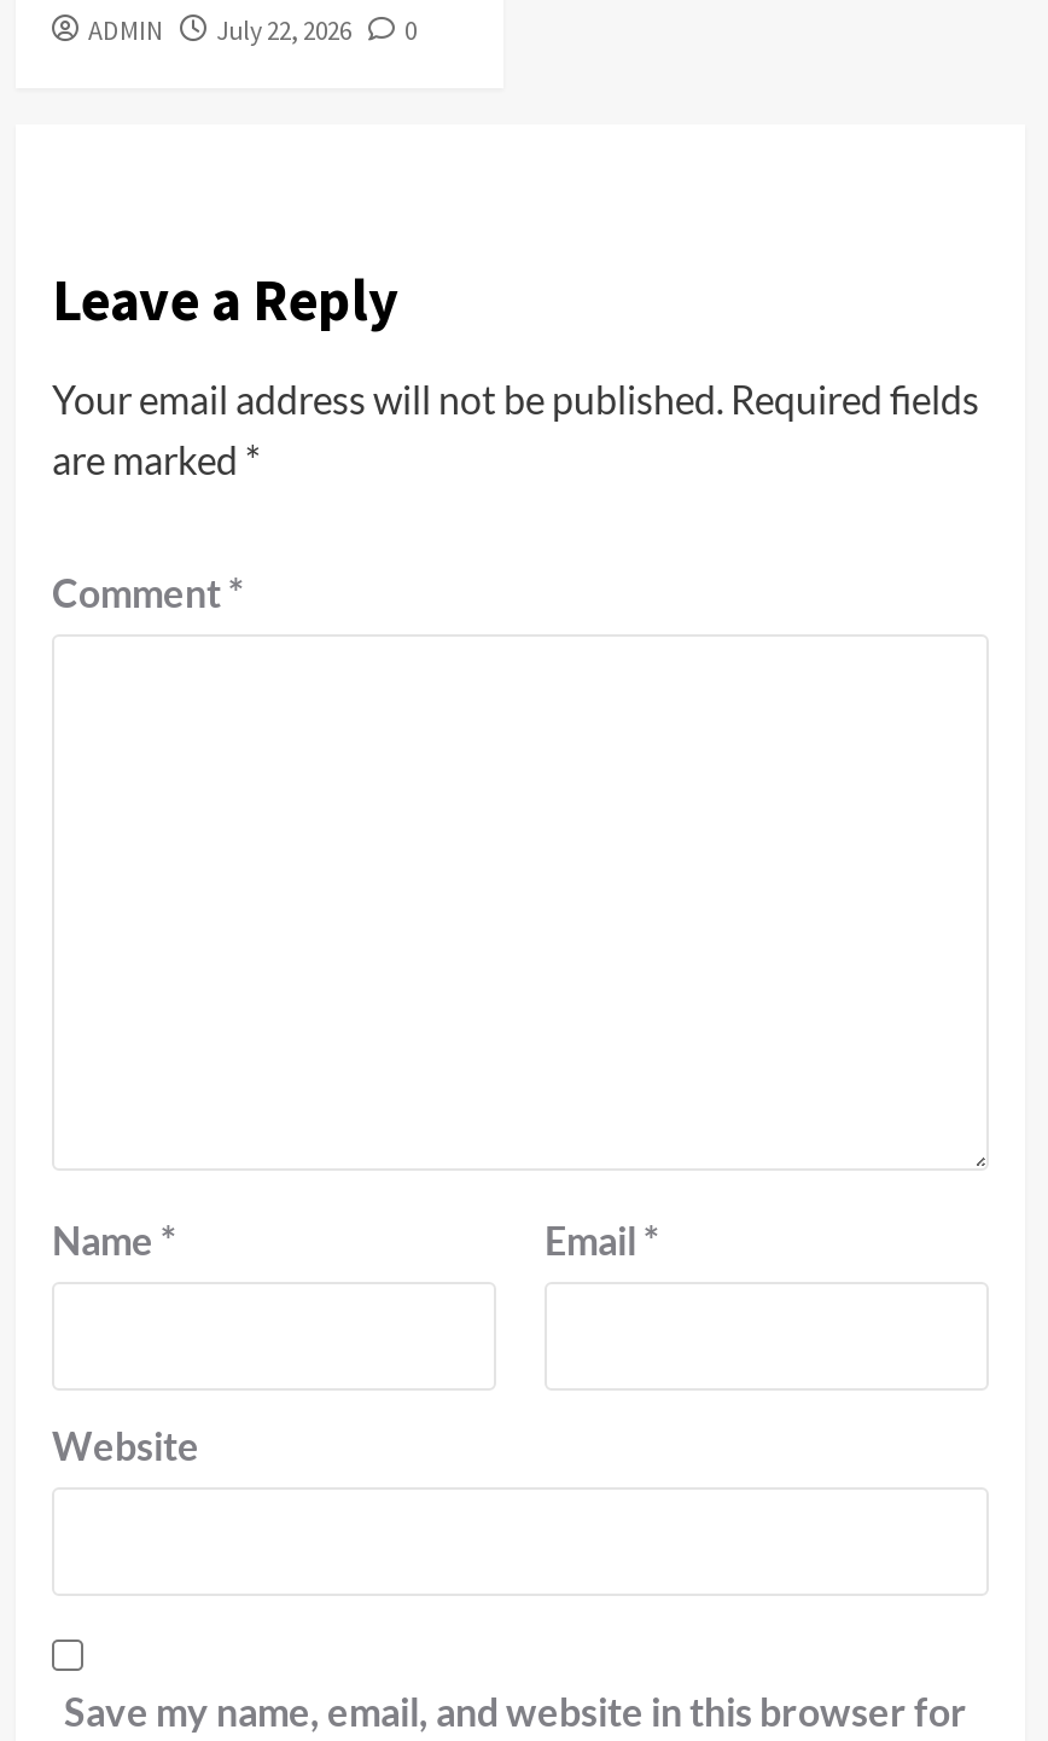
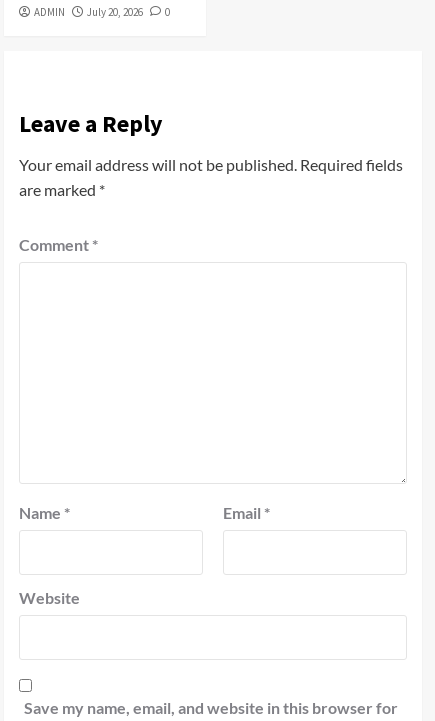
[88,12,417,46] ADMIN July 22, 2026 0 -> [34,5,170,19] ADMIN July 20, 2026 0

